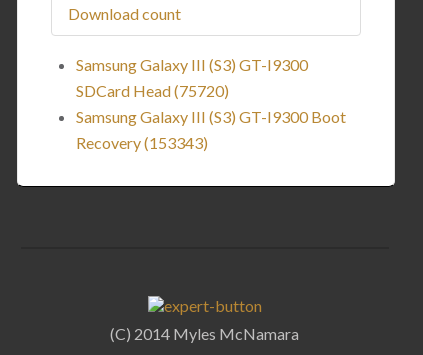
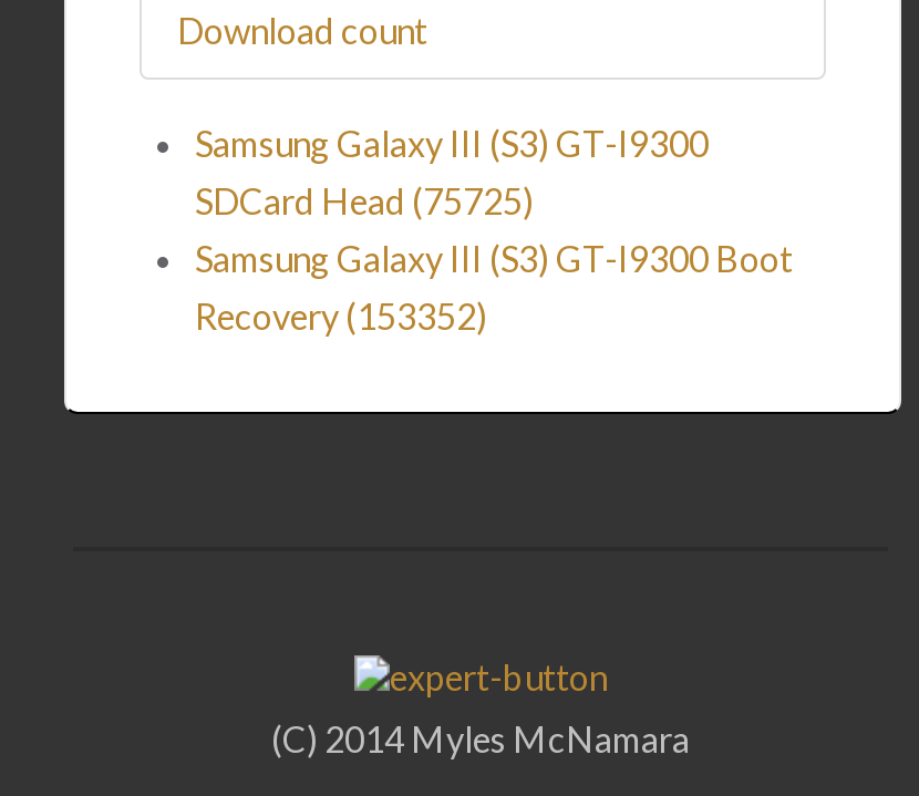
[76,81,229,100] SDCard Head (75720) -> [195,179,533,221] SDCard Head (75725)
[76,133,208,152] Recovery (153343) -> [195,294,487,337] Recovery (153352)

